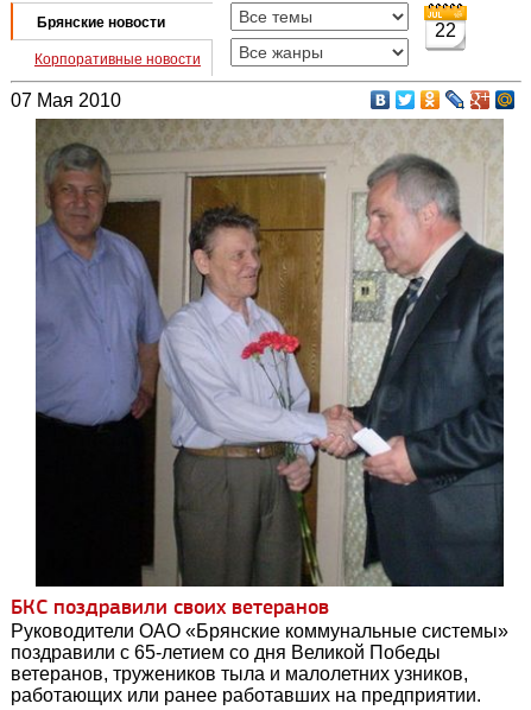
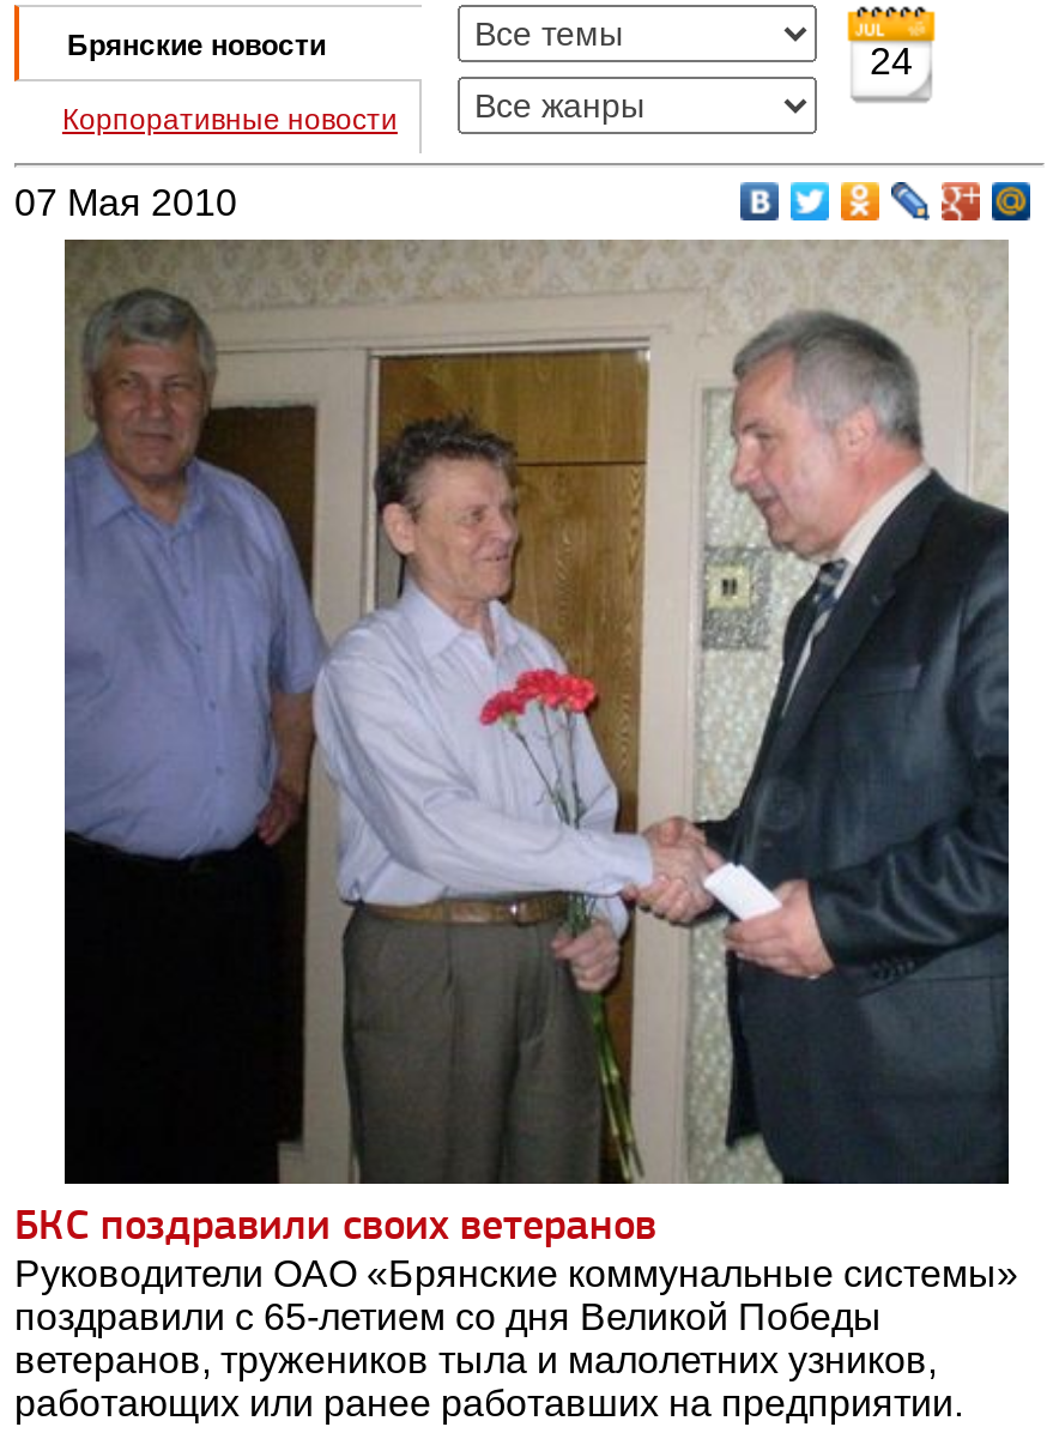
[435,20,456,40] 22 -> [870,41,913,81] 24

